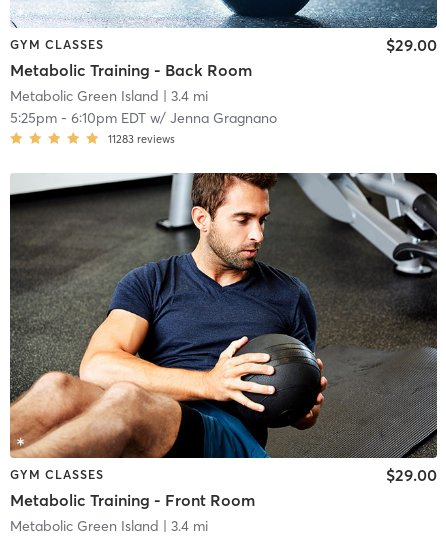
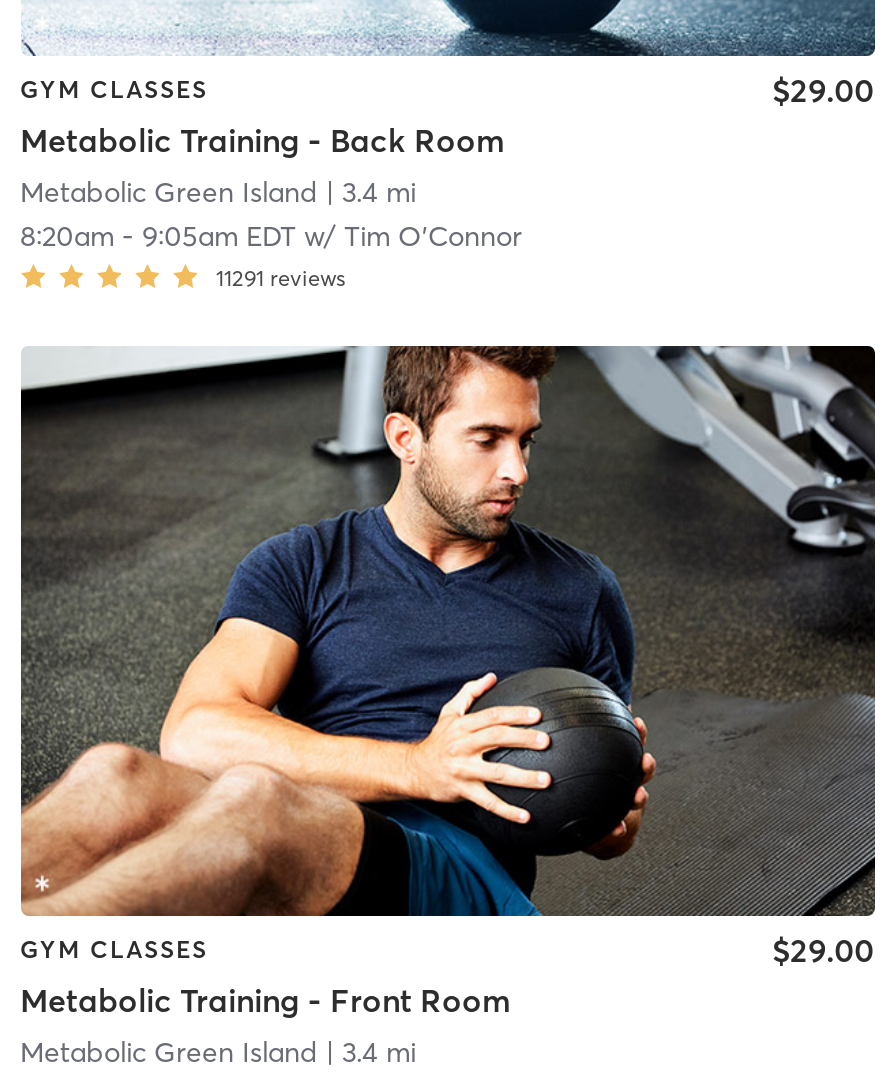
[9,109,276,127] 5:25pm - 6:10pm EDT w/ Jenna Gragnano -> [20,218,522,254] 8:20am - 9:05am EDT w/ Tim O'Connor
[107,132,174,146] 11283 reviews -> [216,264,346,292] 11291 reviews

